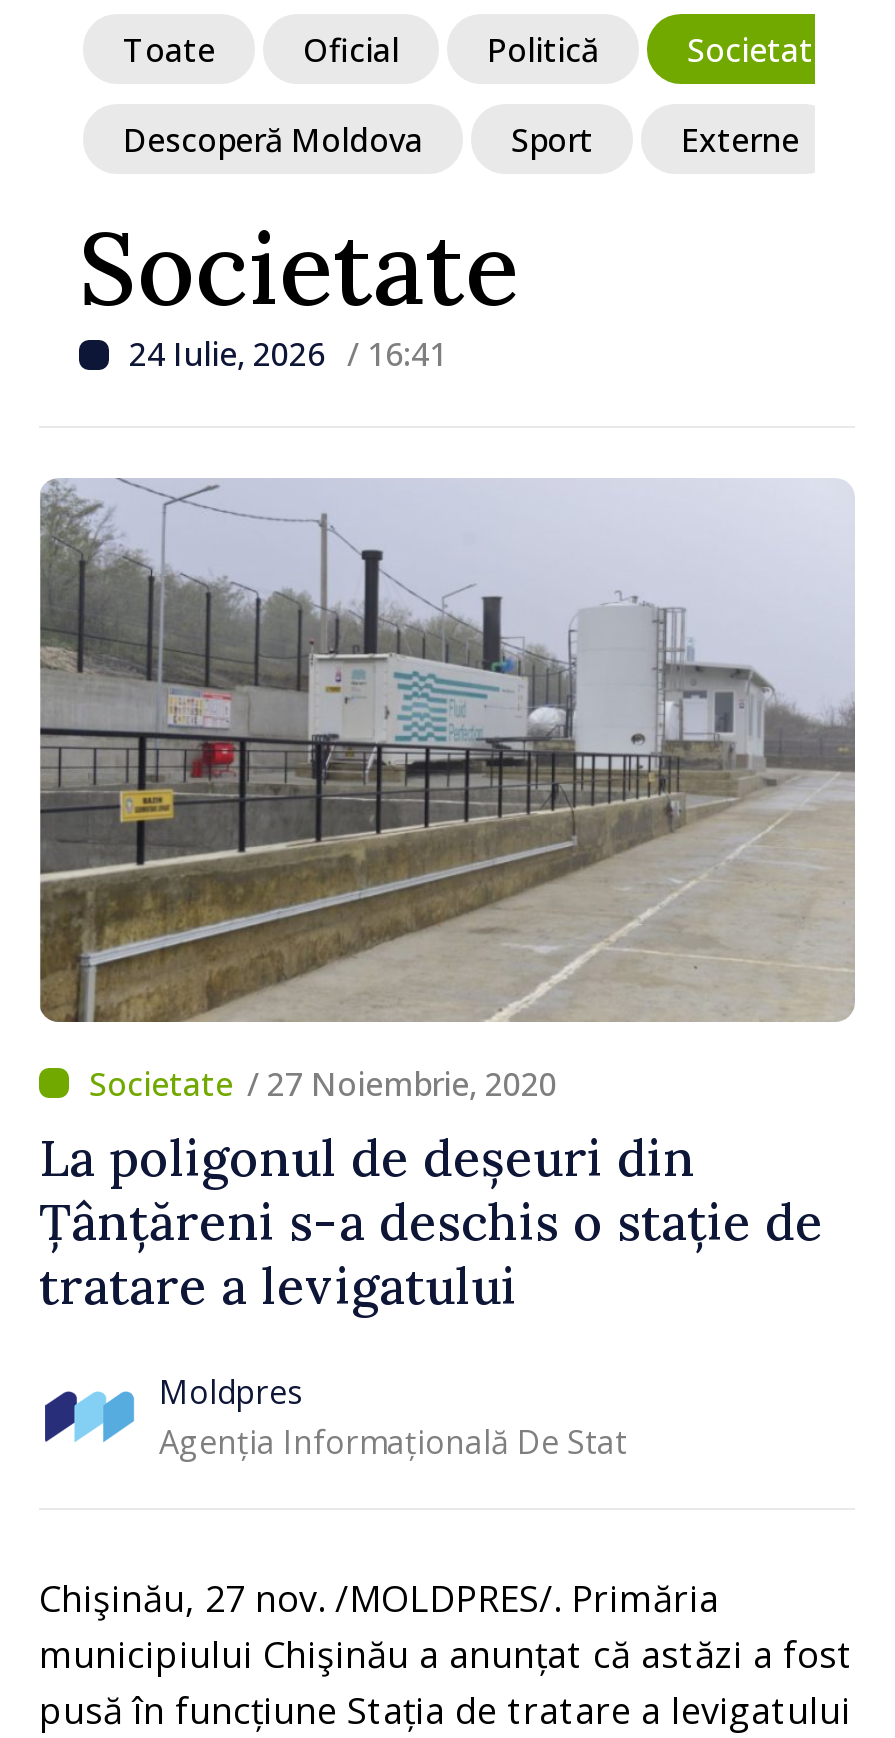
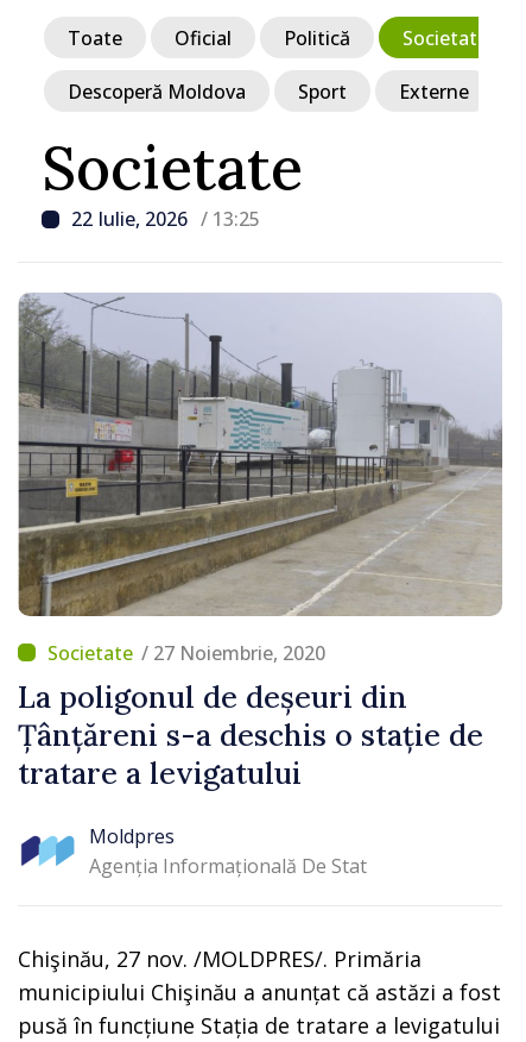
[129,332,447,376] 24 Iulie, 2026 / 16:41 -> [71,206,260,232] 22 Iulie, 2026 / 13:25

